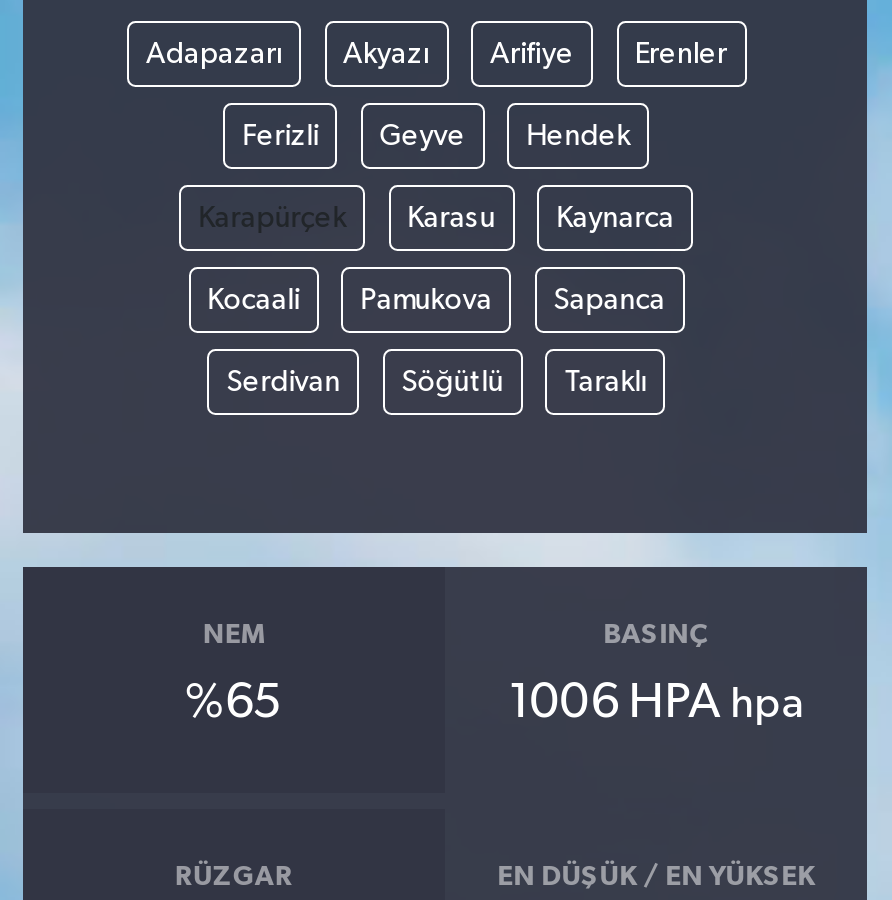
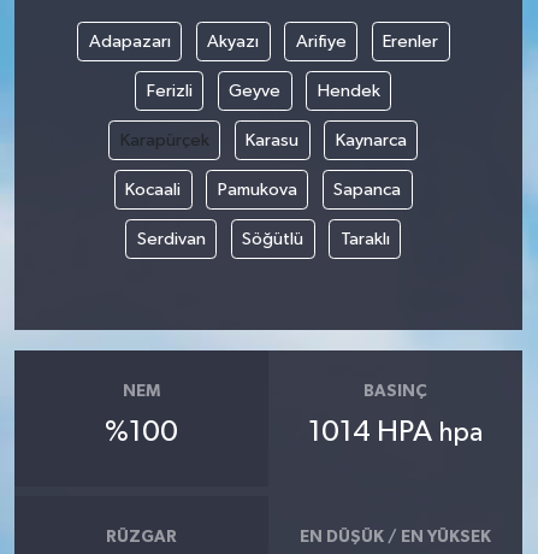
[185,680,283,728] %65 -> [105,418,178,447] %100
[508,680,804,728] 1006 HPA hpa -> [308,418,483,447] 1014 HPA hpa

